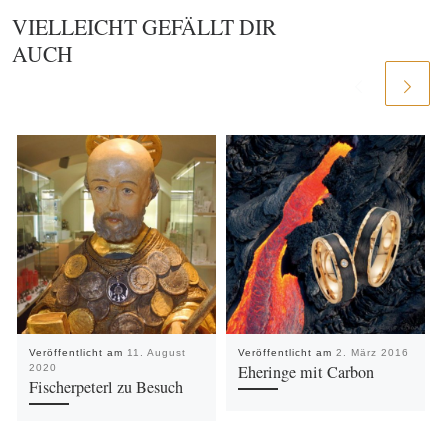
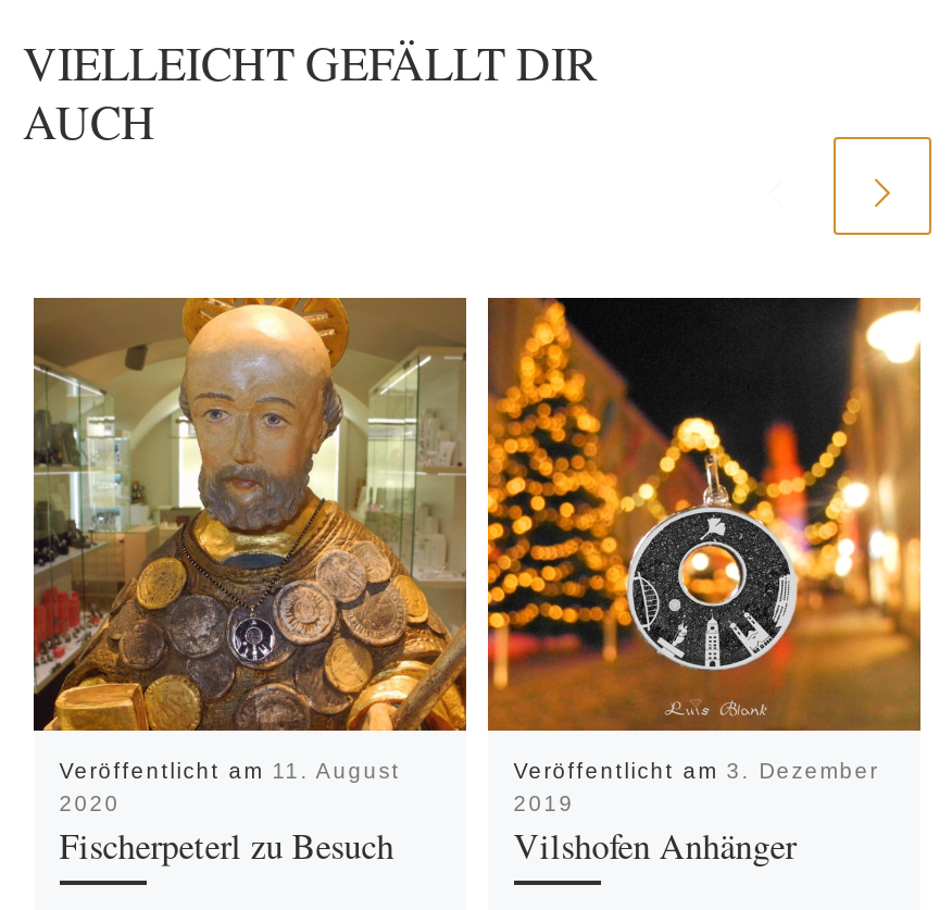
[225,134,426,383] [image] | Veröffentlicht am 2. März 2016 | Eheringe mit Carbon -> [486,296,923,870] [image] | Veröffentlicht am 3. Dezember | 2019 | Vilshofen Anhänger

